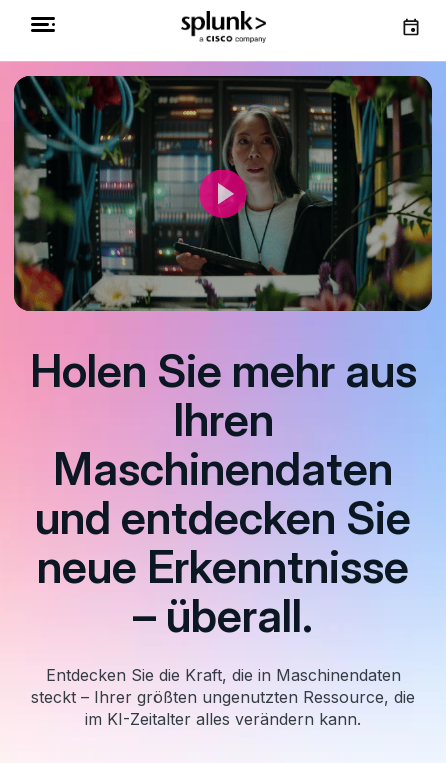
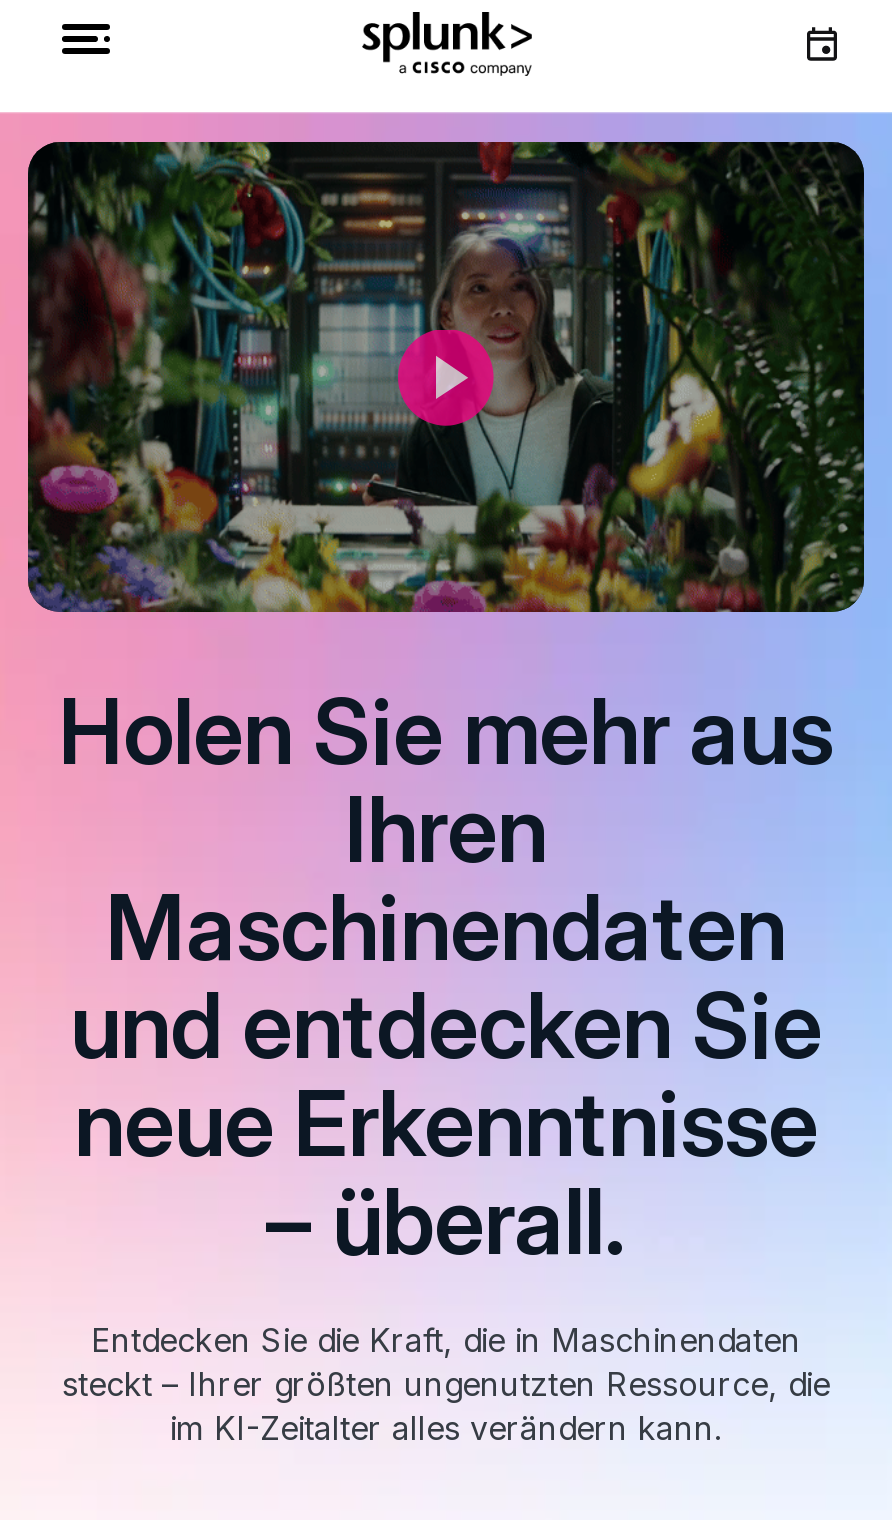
[14,75,433,311] [image] -> [28,140,866,614] [image]

